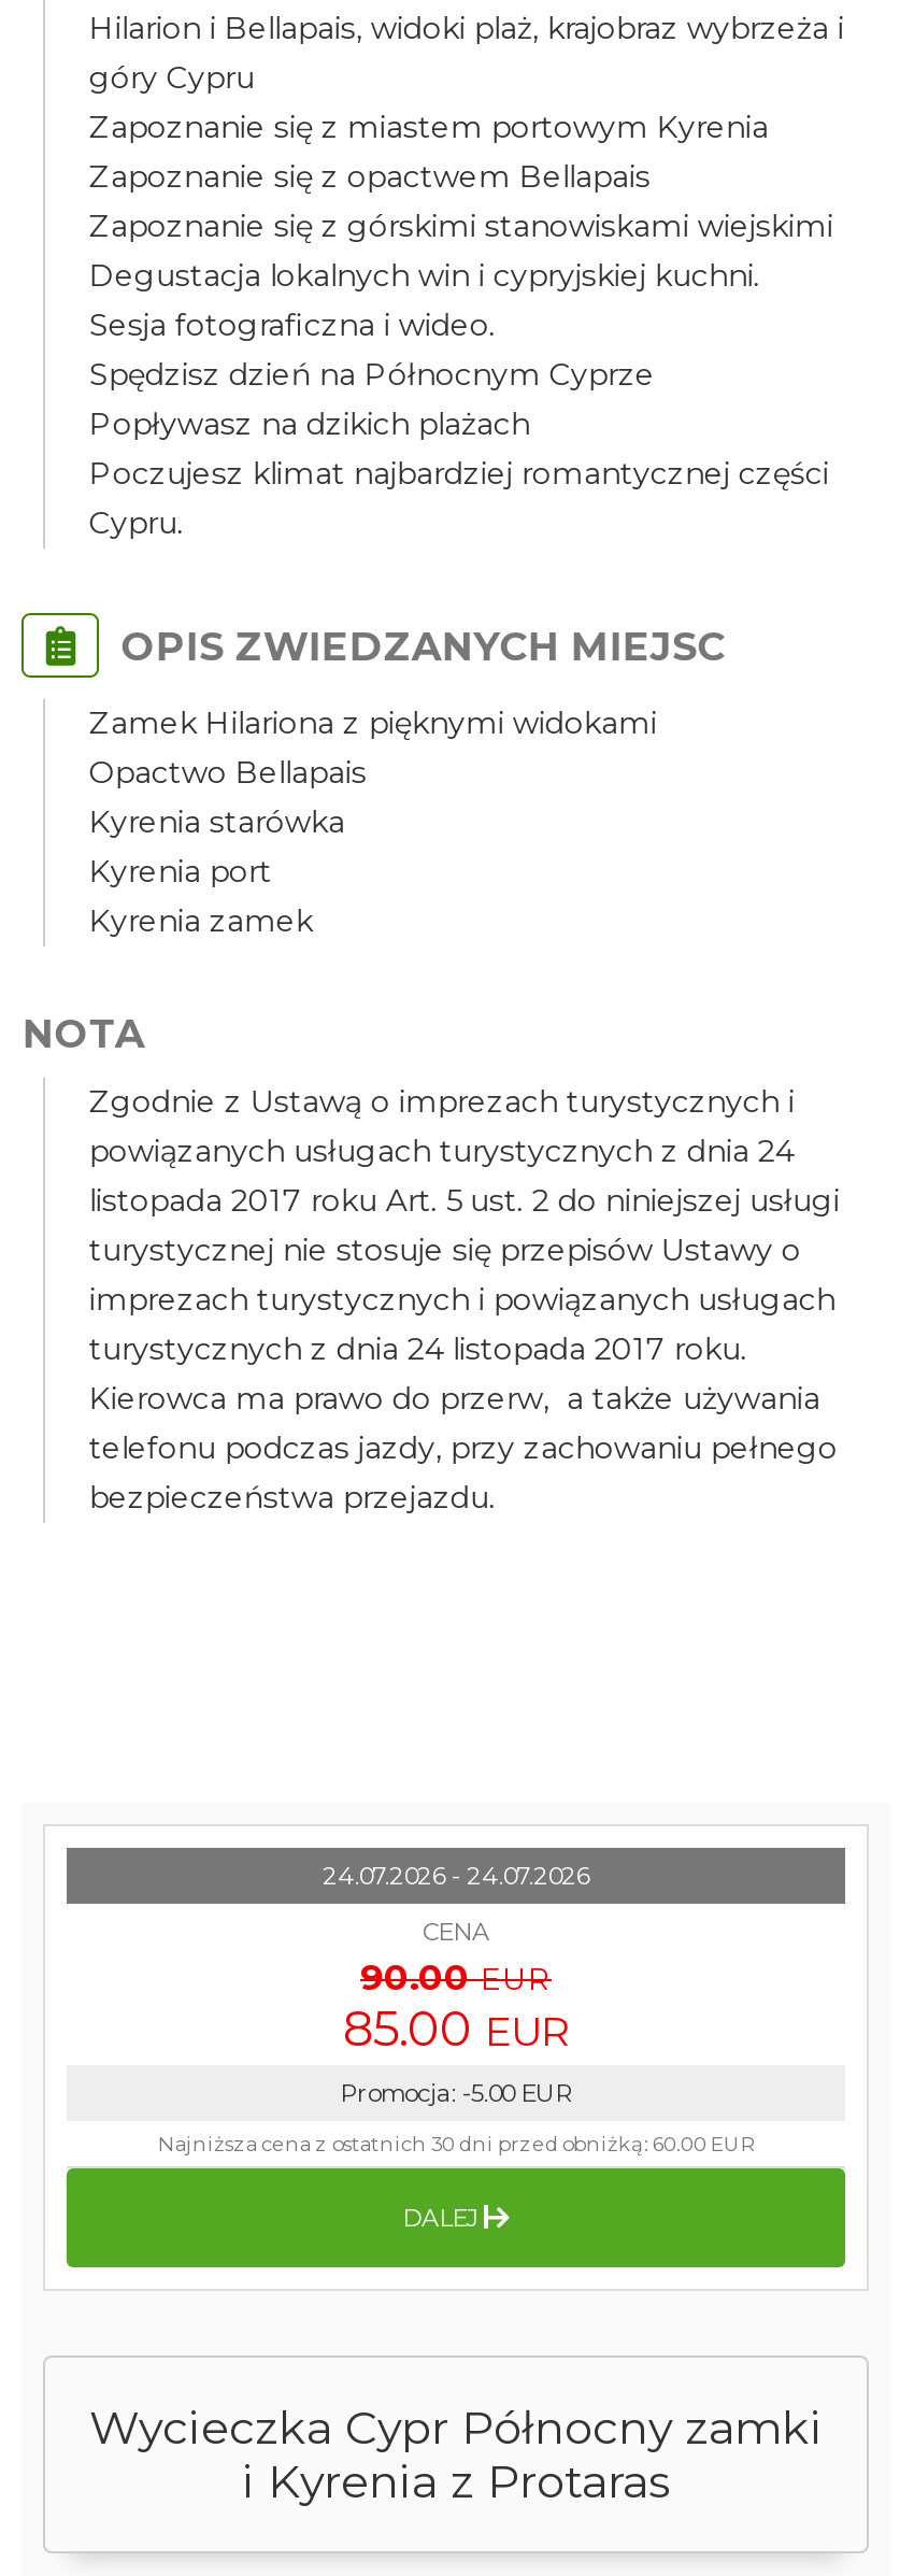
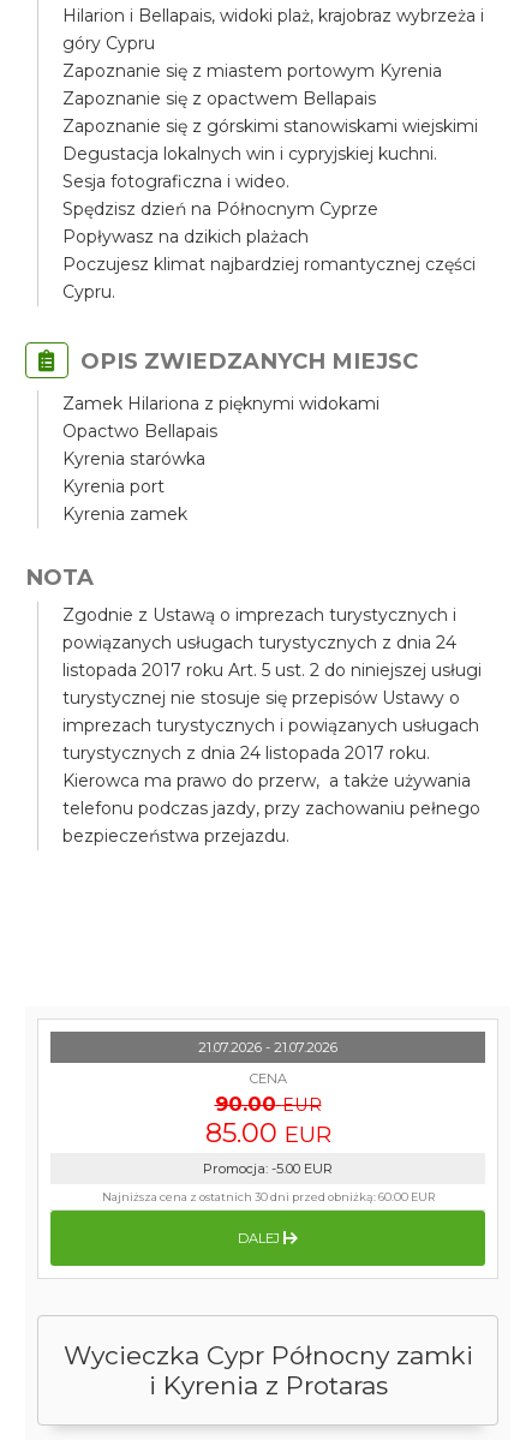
[323,1861,589,1891] 24.07.2026 - 24.07.2026 -> [198,1039,337,1056] 21.07.2026 - 21.07.2026

